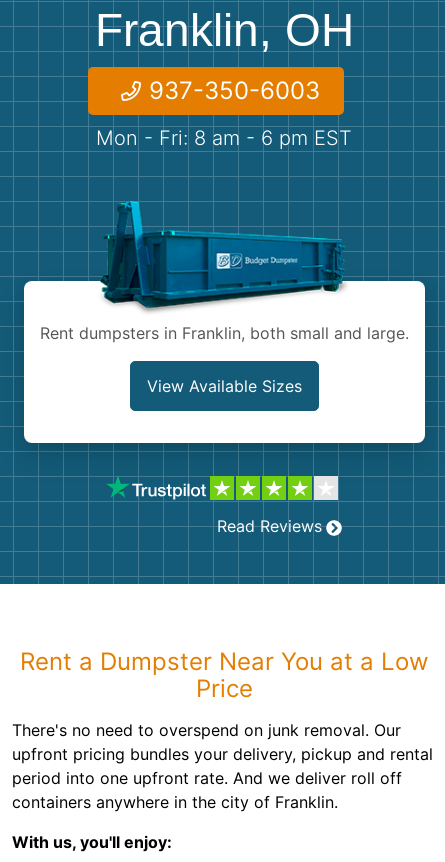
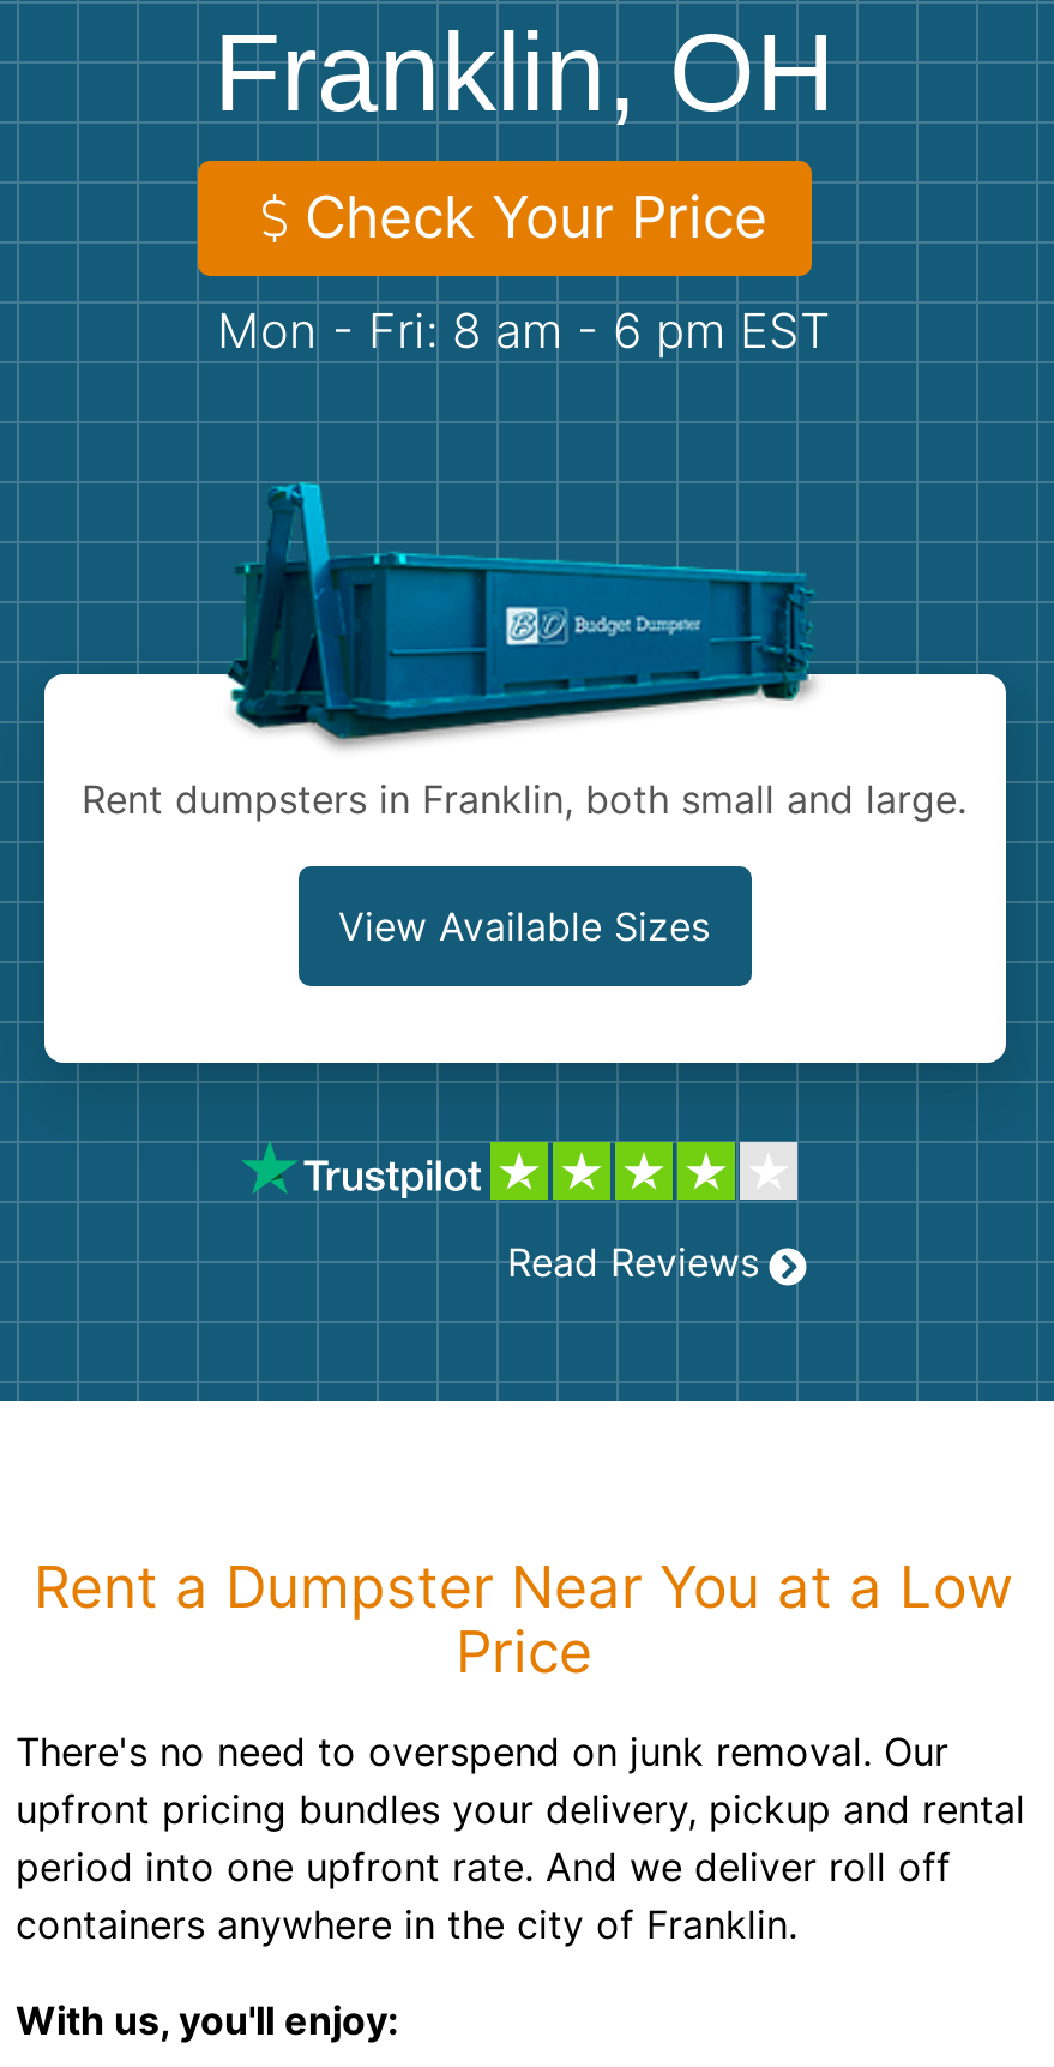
[148,76,319,105] 937-350-6003 -> [305,182,767,252] Check Your Price

